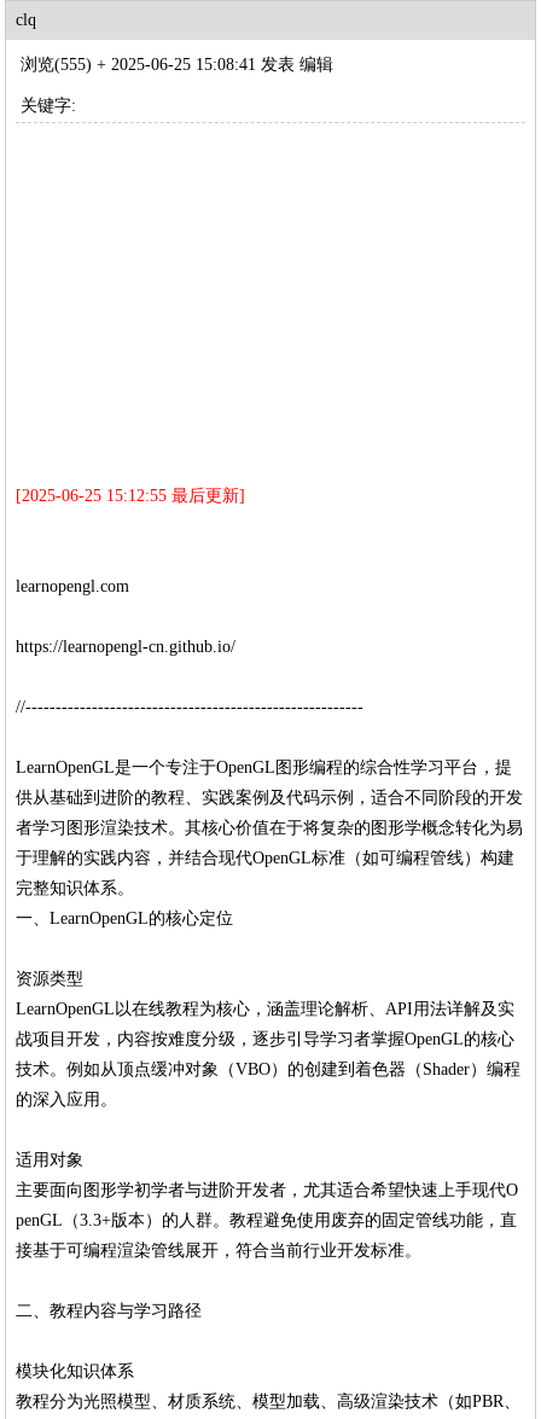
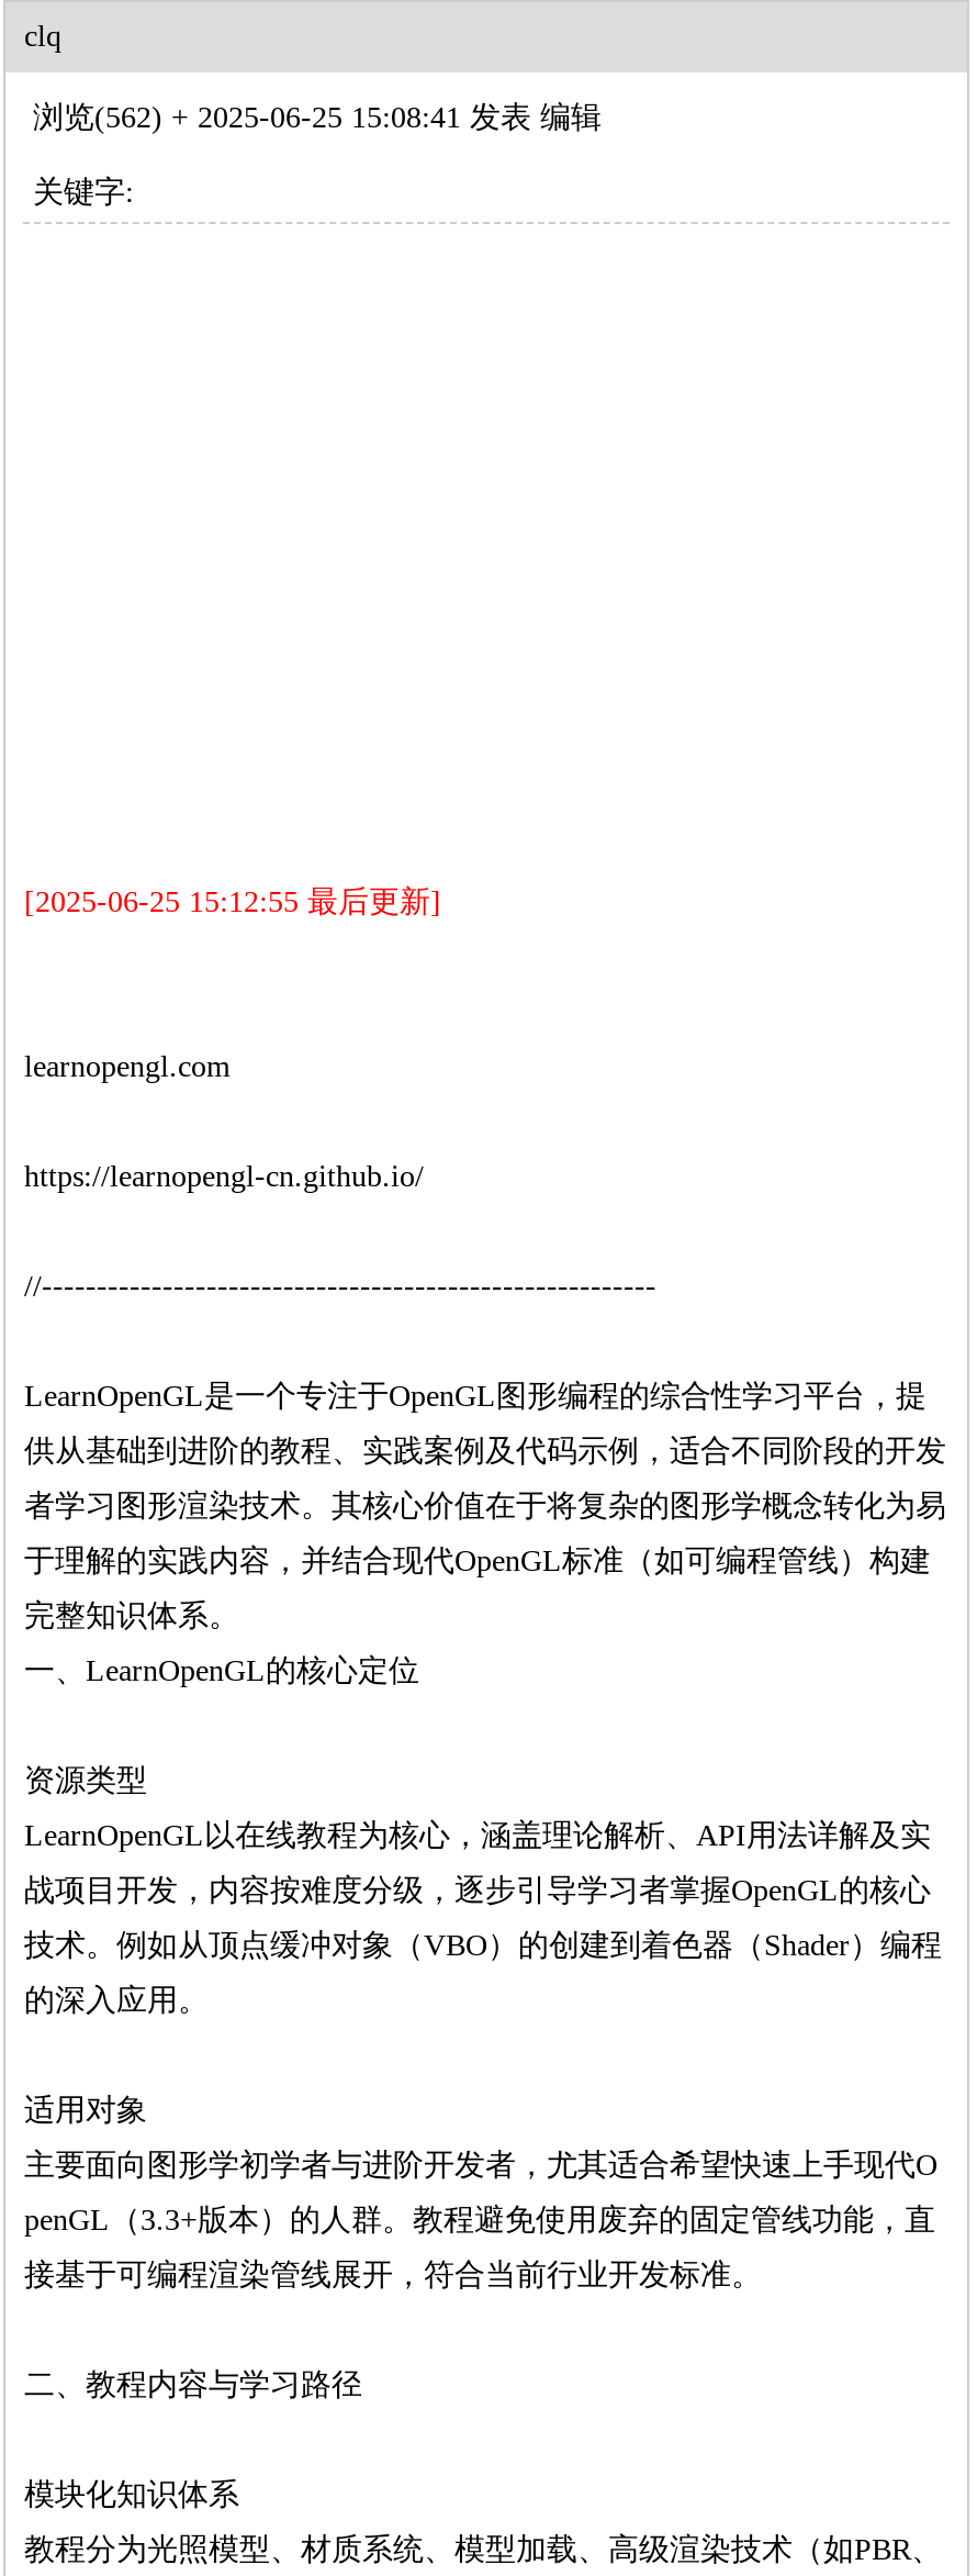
[21,56,334,74] 浏览(555) + 2025-06-25 15:08:41 发表编辑 -> [33,101,602,134] 浏览(562) + 2025-06-25 15:08:41 发表编辑

